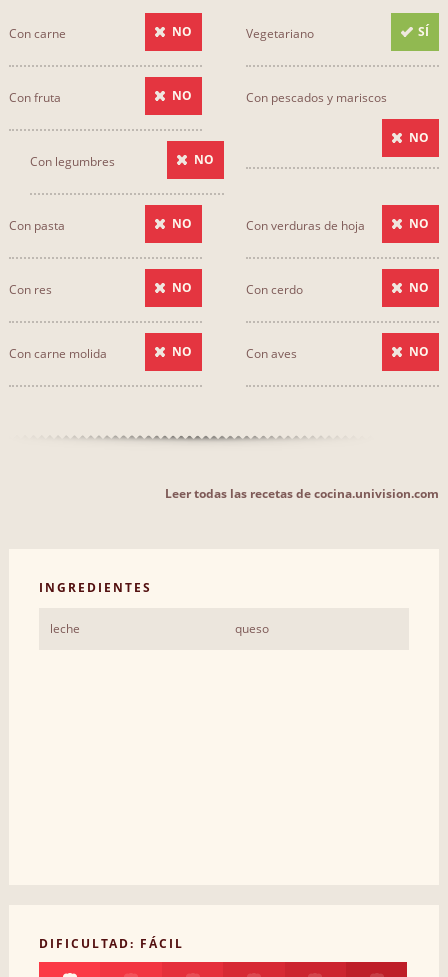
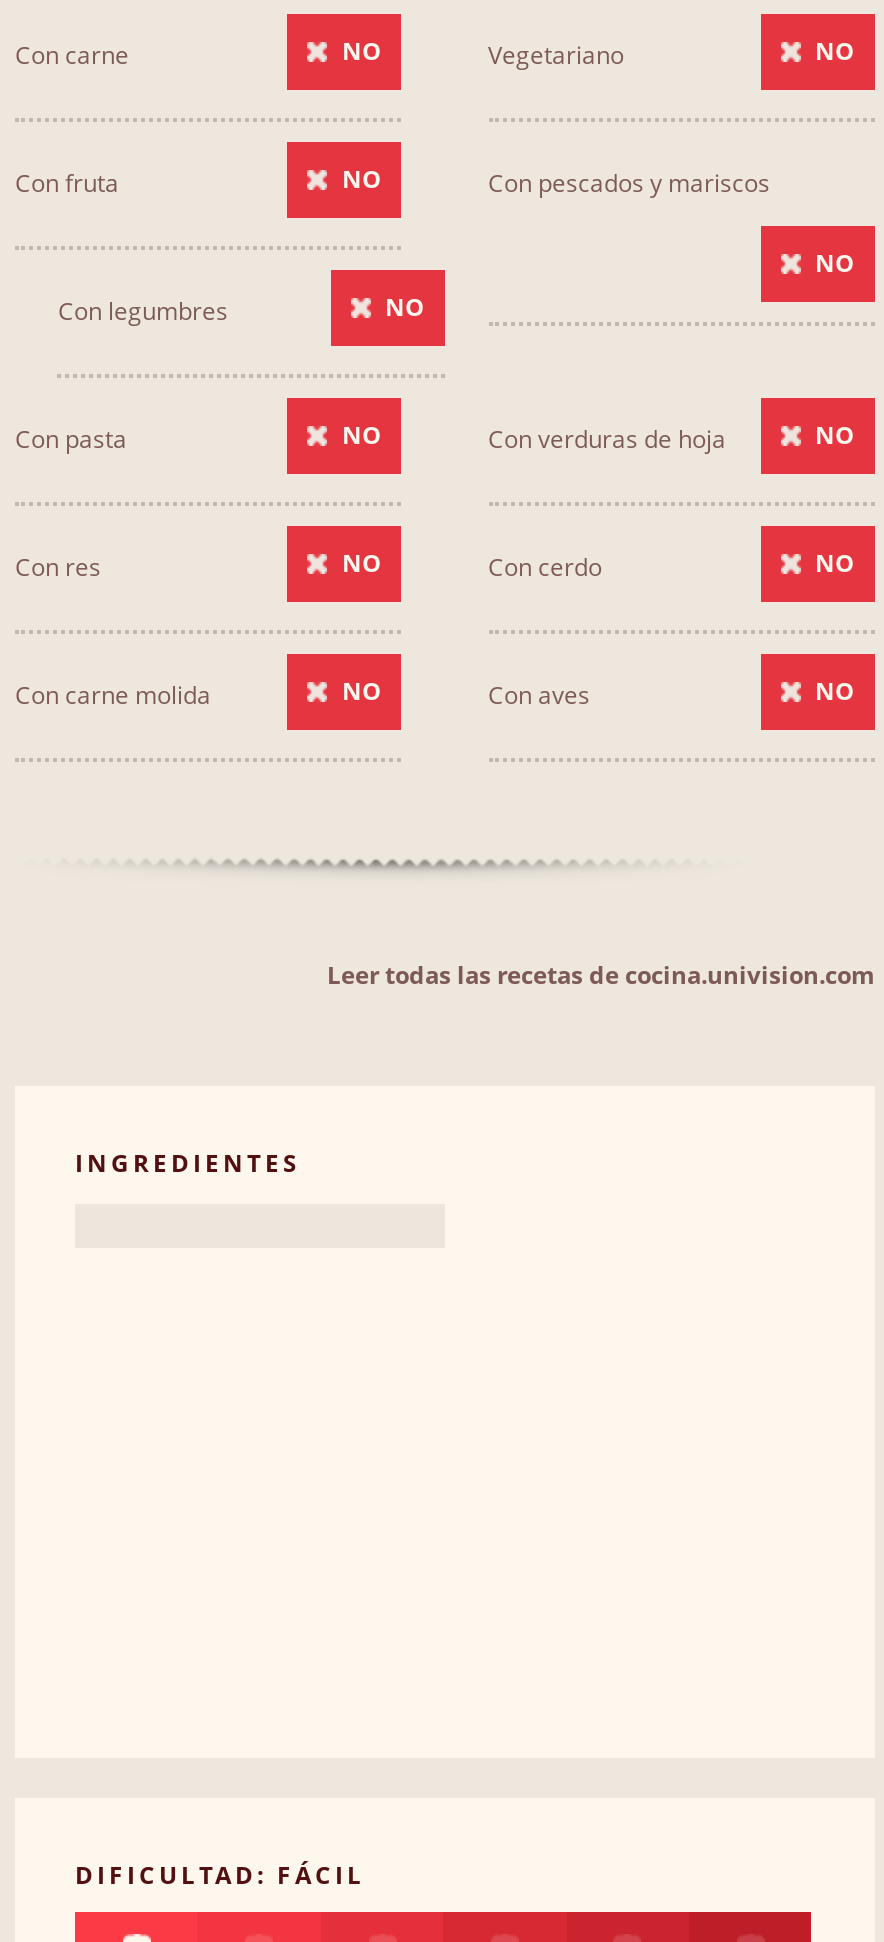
[418,23,429,40] SÍ -> [815,33,855,67] NO
[50,620,269,637] leche | queso -> none

